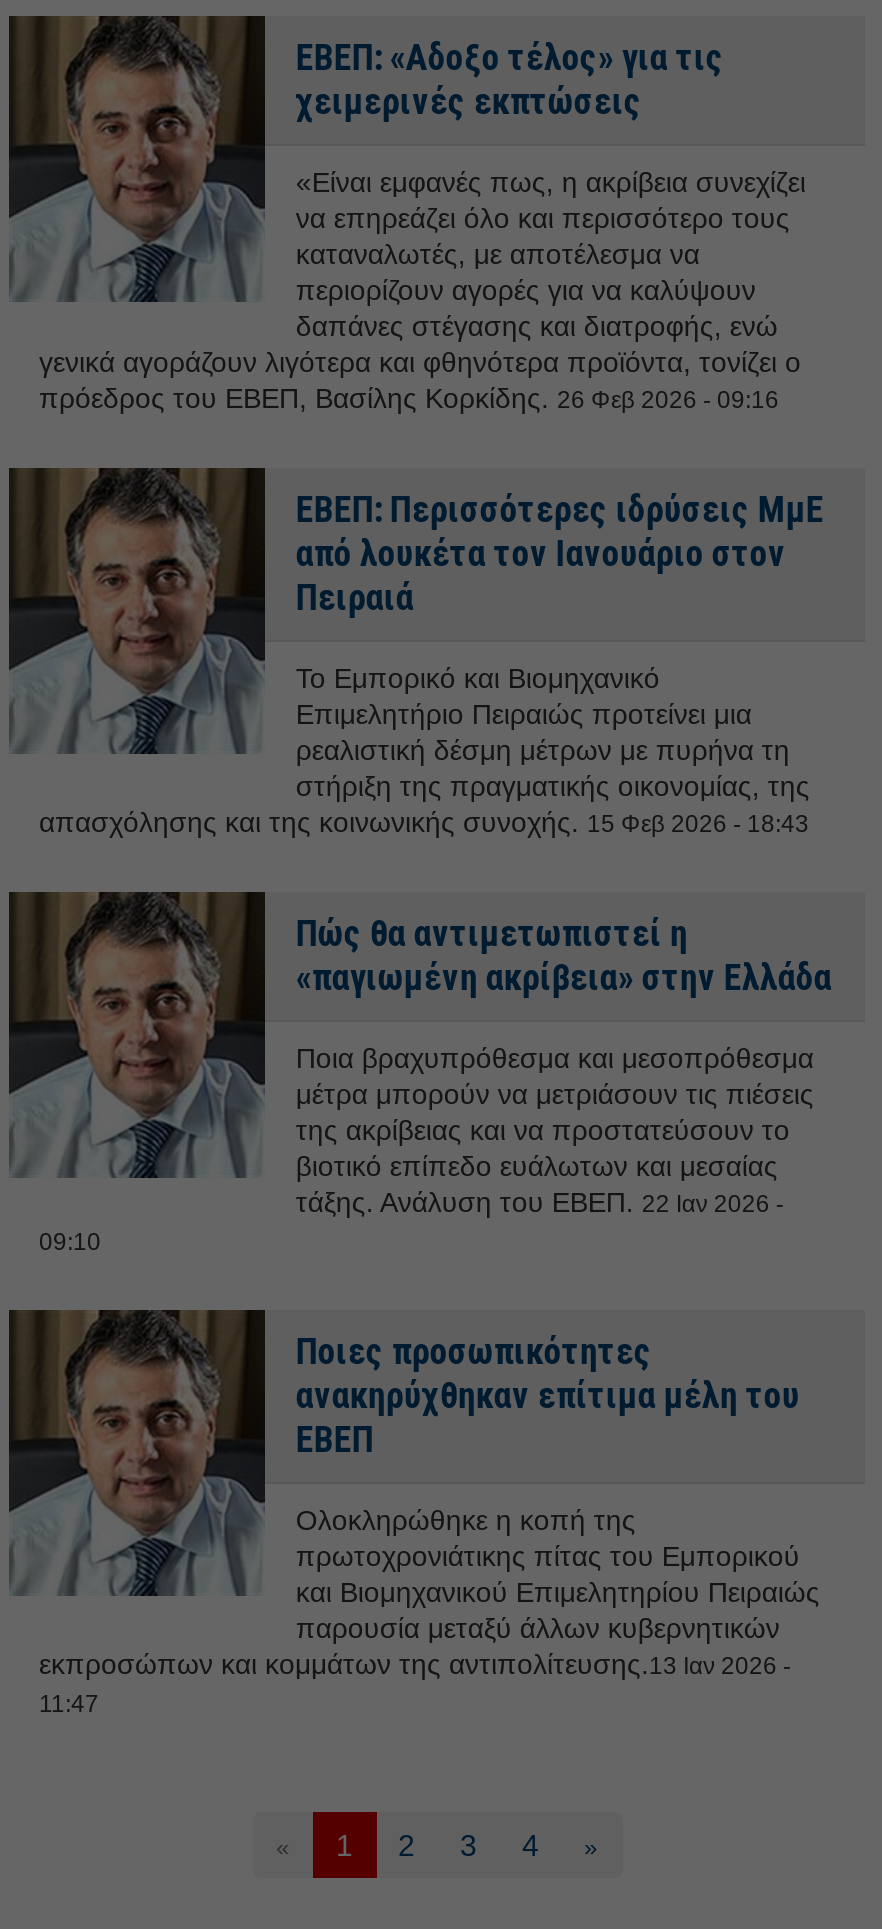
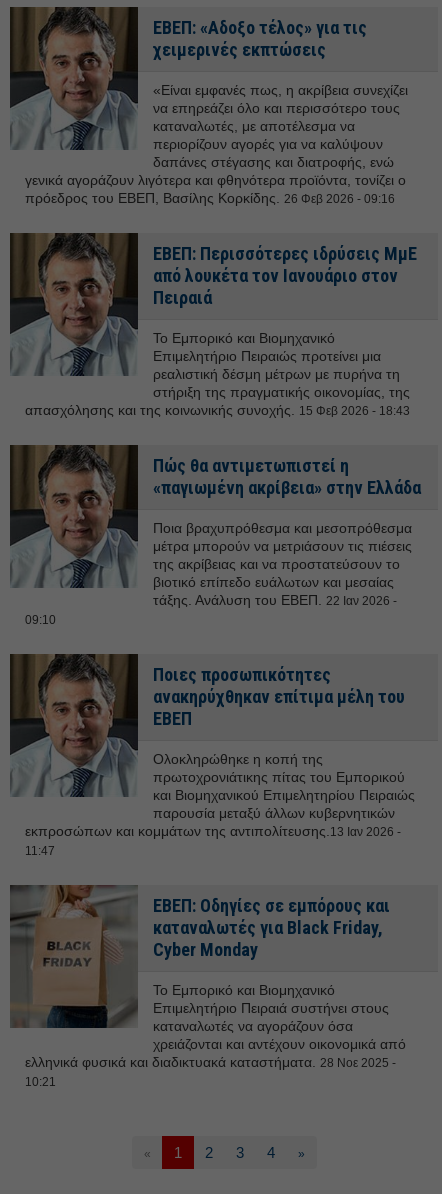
none -> [9,884,406,1089] [image] | ΕΒΕΠ: Οδηγίες σε εμπόρους και | καταναλωτές για Black Friday, | Cyber Monday | Το Εμπορικό και Βιομηχανικό | Επιμελητήριο Πειραιά συστήνει στους | καταναλωτές να αγοράζουν όσα | χρειάζονται και αντέχουν οικονομικά από | ελληνικά φυσικά και διαδικτυακά καταστήματα. 28 Νοε 2025 - | 10:21

